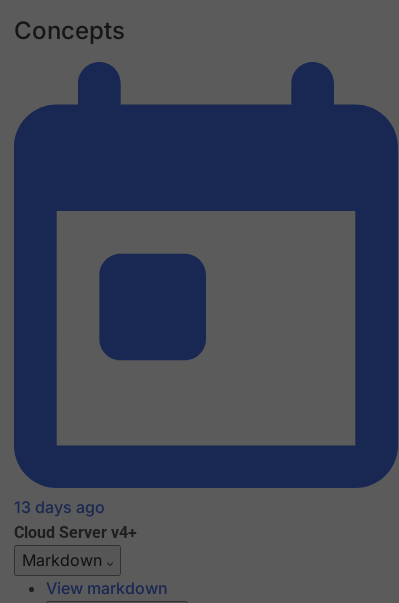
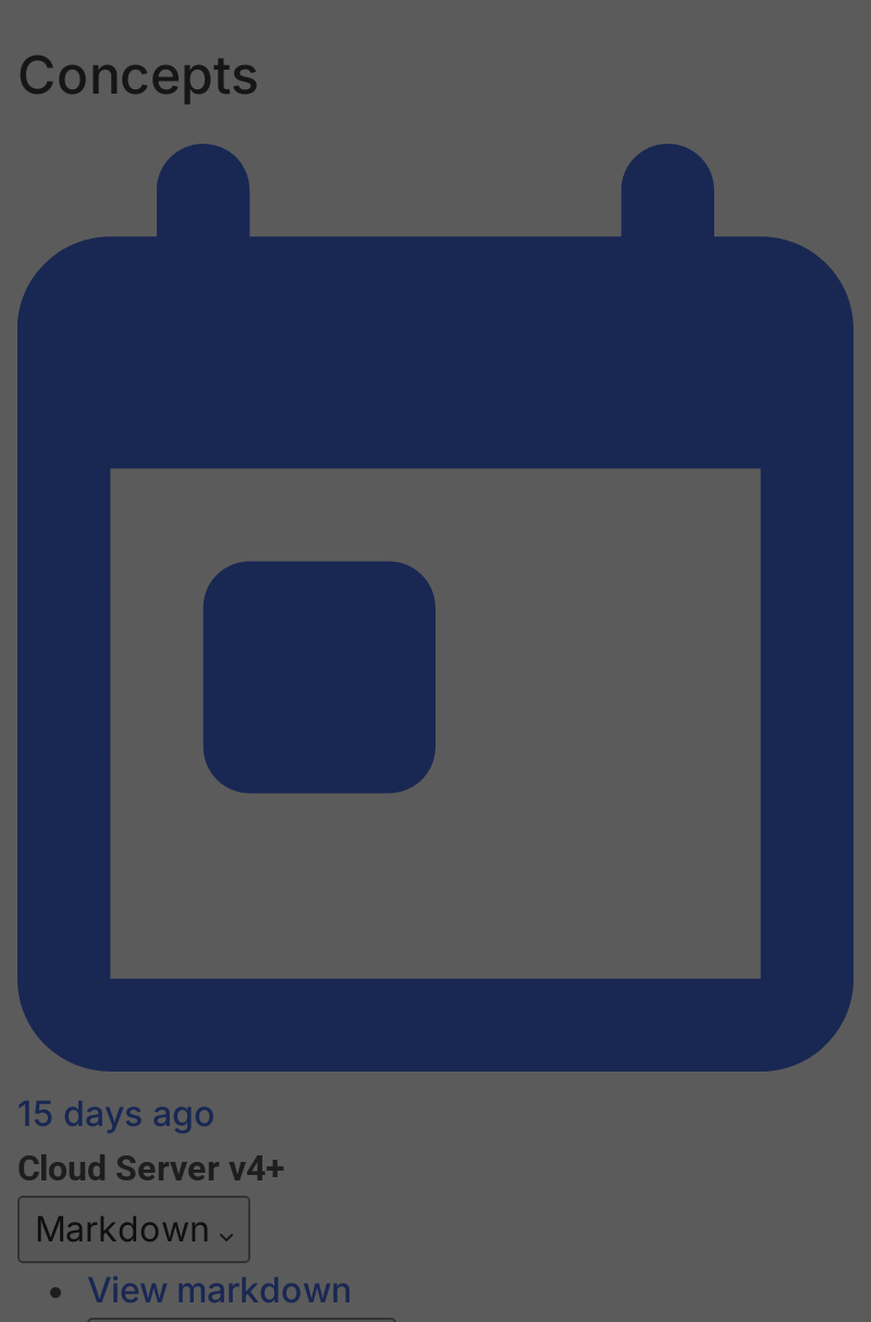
[14,497,105,517] 13 days ago -> [17,1092,216,1136] 15 days ago

